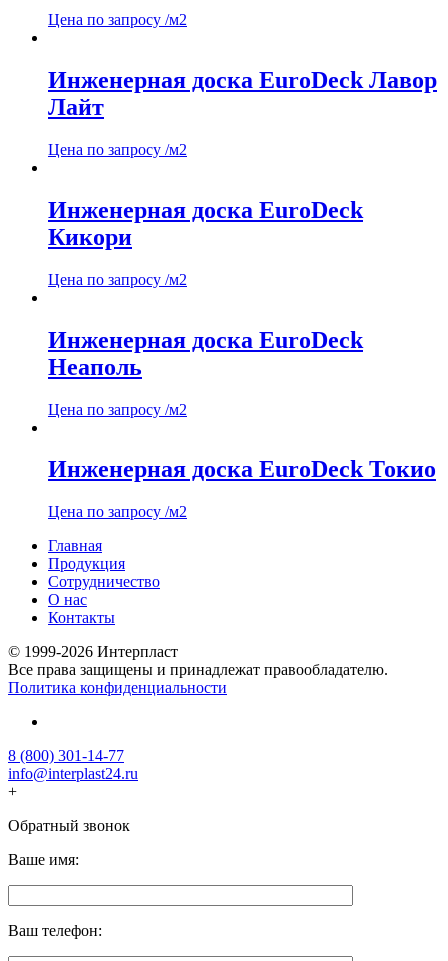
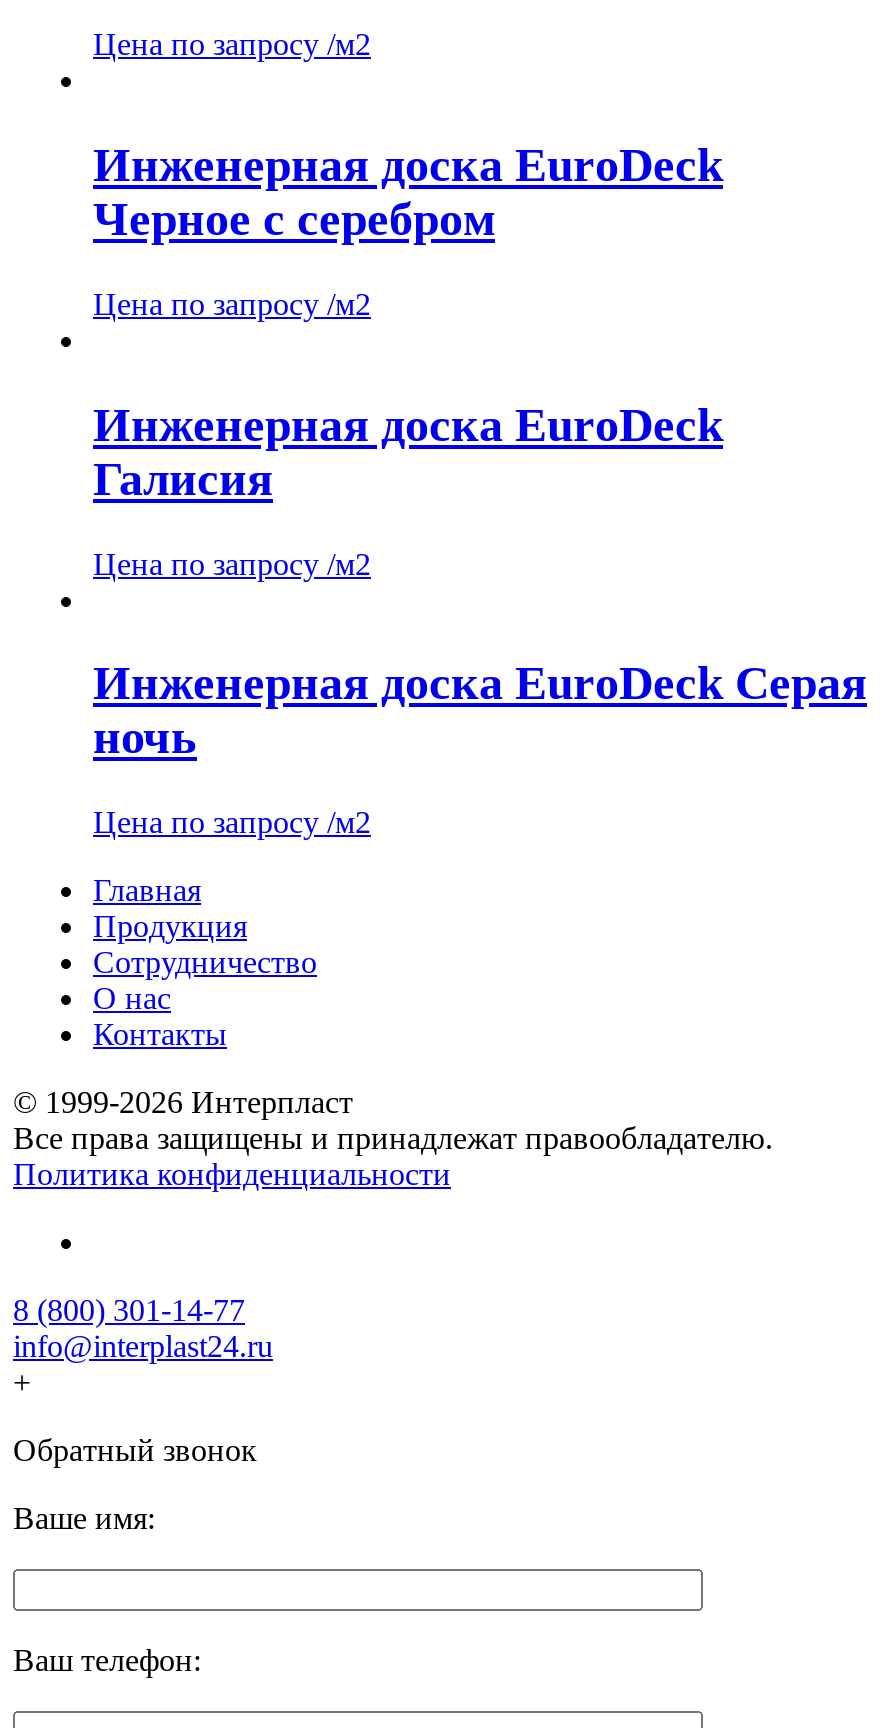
[48,67,437,120] Инженерная доска EuroDeck Лавор | Лайт -> [93,139,723,245] Инженерная доска EuroDeck | Черное с серебром
[48,224,132,250] Кикори -> [93,453,273,505] Галисия
[48,327,436,482] Инженерная доска EuroDeck | Неаполь | Цена по запросу /м2 | Инженерная доска EuroDeck Токио -> [93,658,867,764] Инженерная доска EuroDeck Серая | ночь

